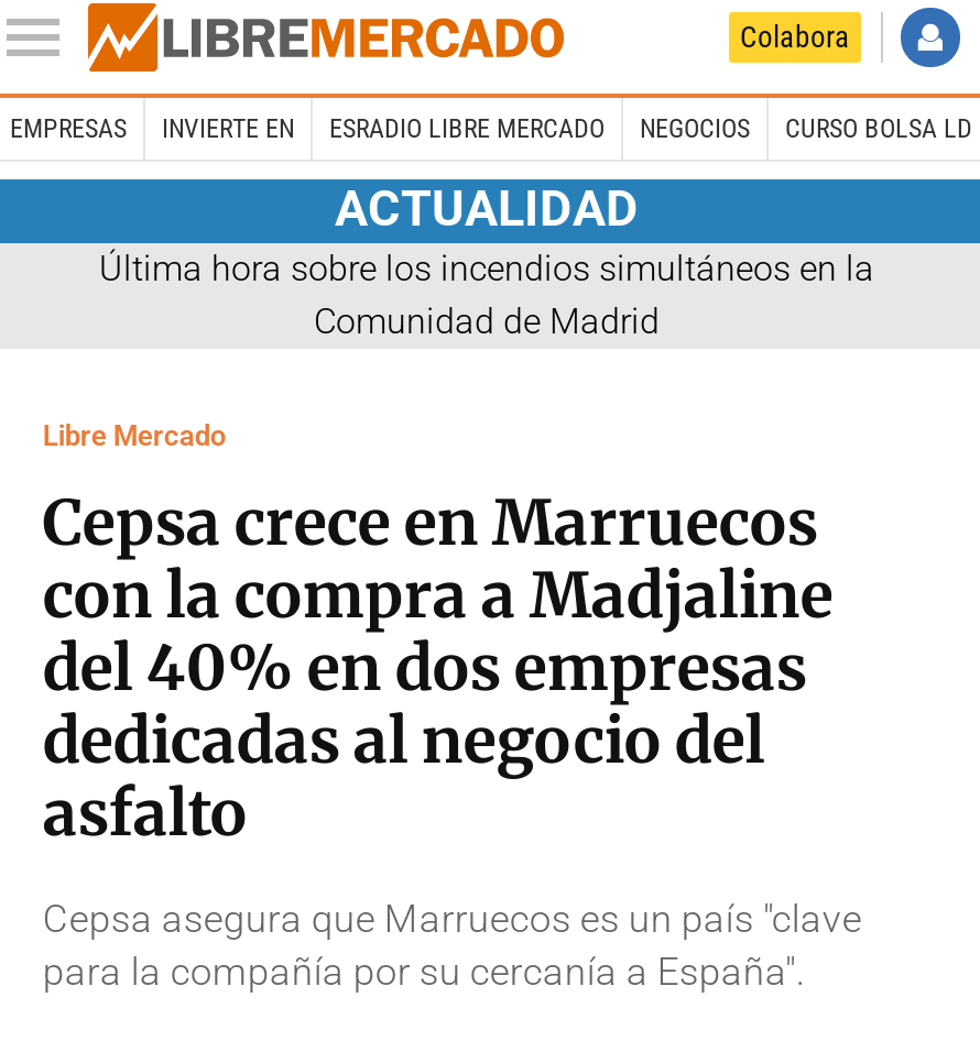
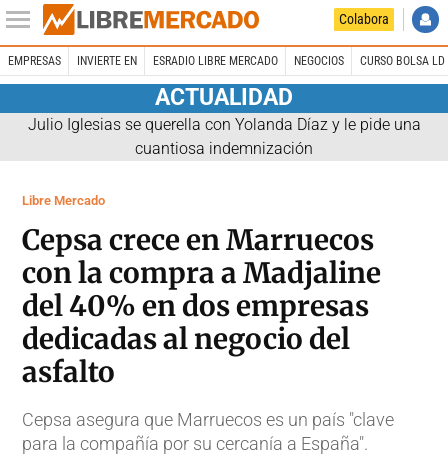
[99,247,874,341] Última hora sobre los incendios simultáneos en la | Comunidad de Madrid -> [27,115,420,158] Julio Iglesias se querella con Yolanda Díaz y le pide una | cuantiosa indemnización

